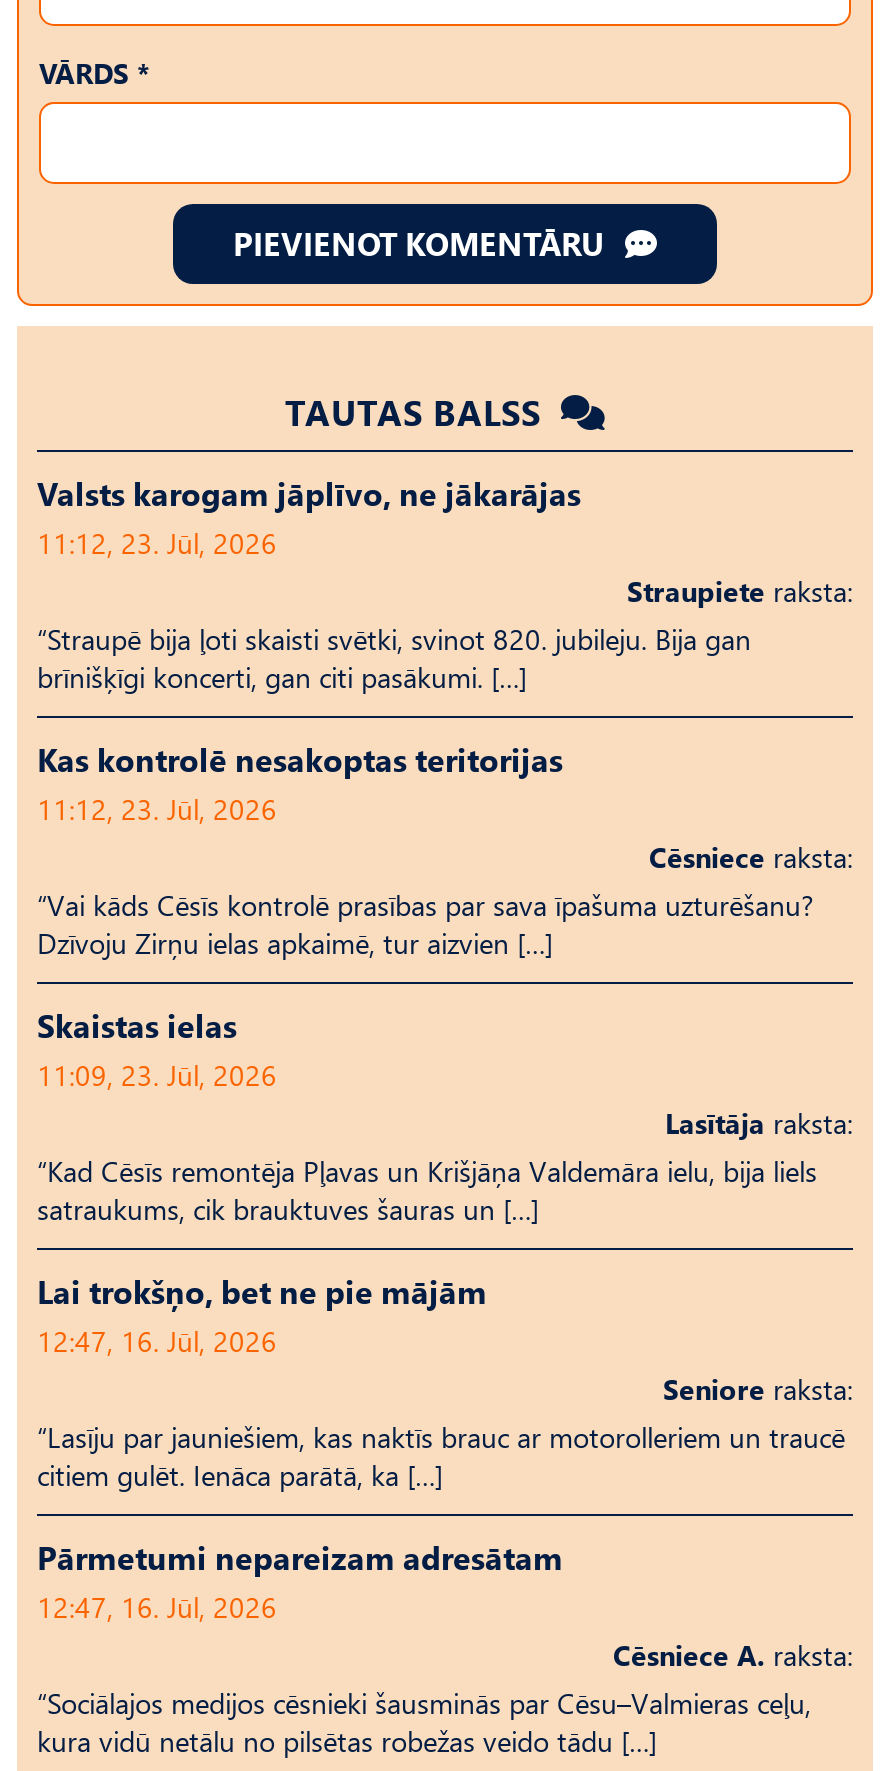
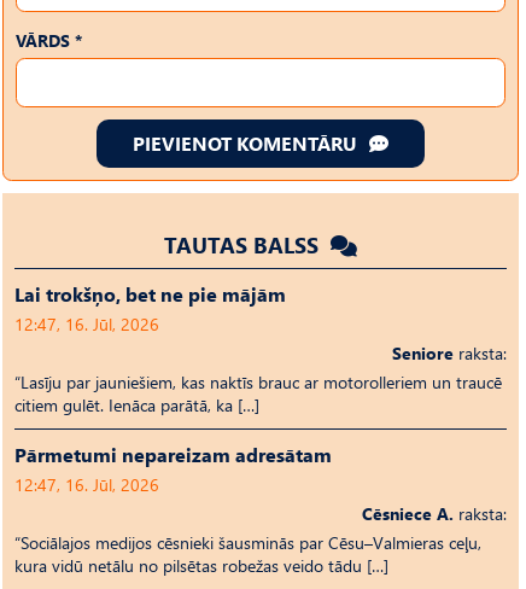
[37,471,853,1227] Valsts karogam jāplīvo, ne jākarājas | 11:12, 23. Jūl, 2026 | Straupiete raksta: | “Straupē bija ļoti skaisti svētki, svinot 820. jubileju. Bija gan | brīnišķīgi koncerti, gan citi pasākumi. […] | Kas kontrolē nesakoptas teritorijas | 11:12, 23. Jūl, 2026 | Cēsniece raksta: | “Vai kāds Cēsīs kontrolē prasības par sava īpašuma uzturēšanu? | Dzīvoju Zirņu ielas apkaimē, tur aizvien […] | Skaistas ielas | 11:09, 23. Jūl, 2026 | Lasītāja raksta: | “Kad Cēsīs remontēja Pļavas un Krišjāņa Valdemāra ielu, bija liels | satraukums, cik brauktuves šauras un […] -> none

